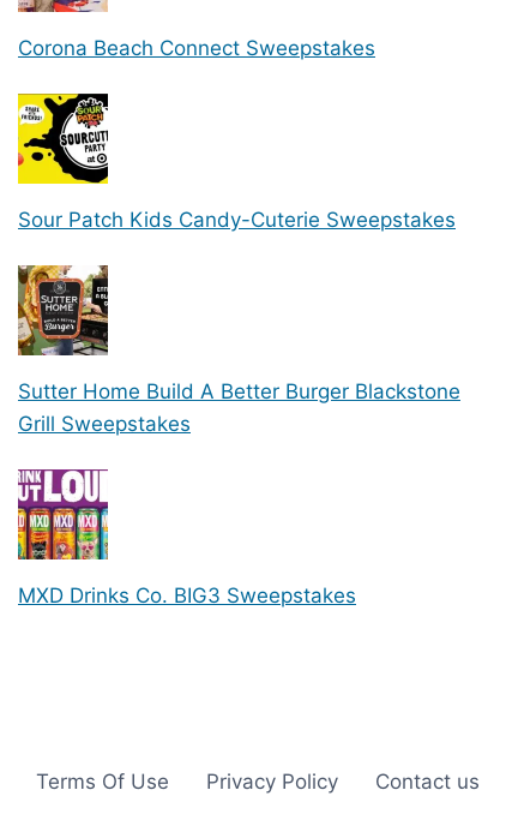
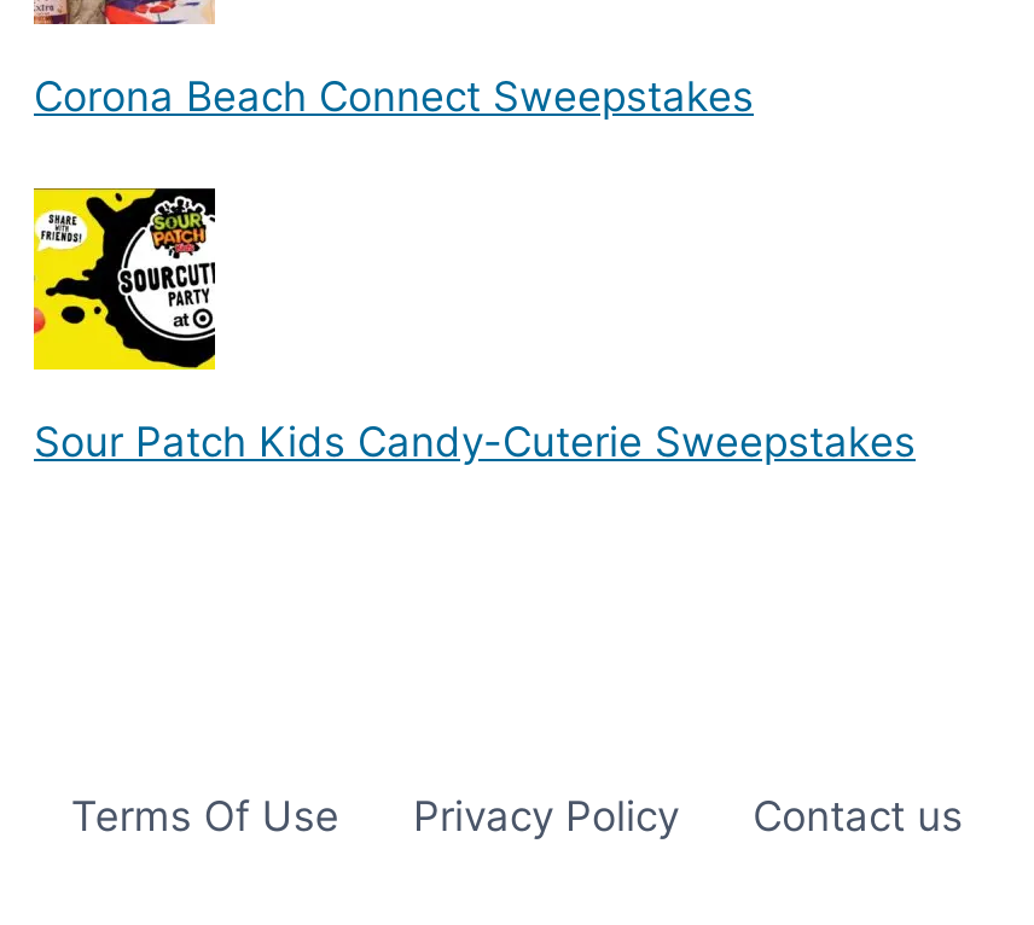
[17,264,460,436] [image] | Sutter Home Build A Better Burger Blackstone | Grill Sweepstakes -> none
[17,468,356,608] [image] | MXD Drinks Co. BIG3 Sweepstakes -> none

